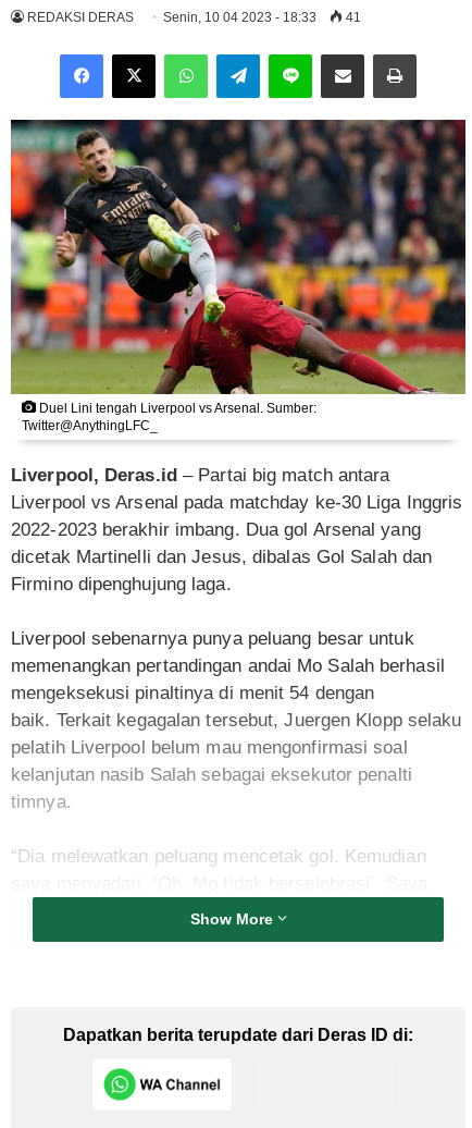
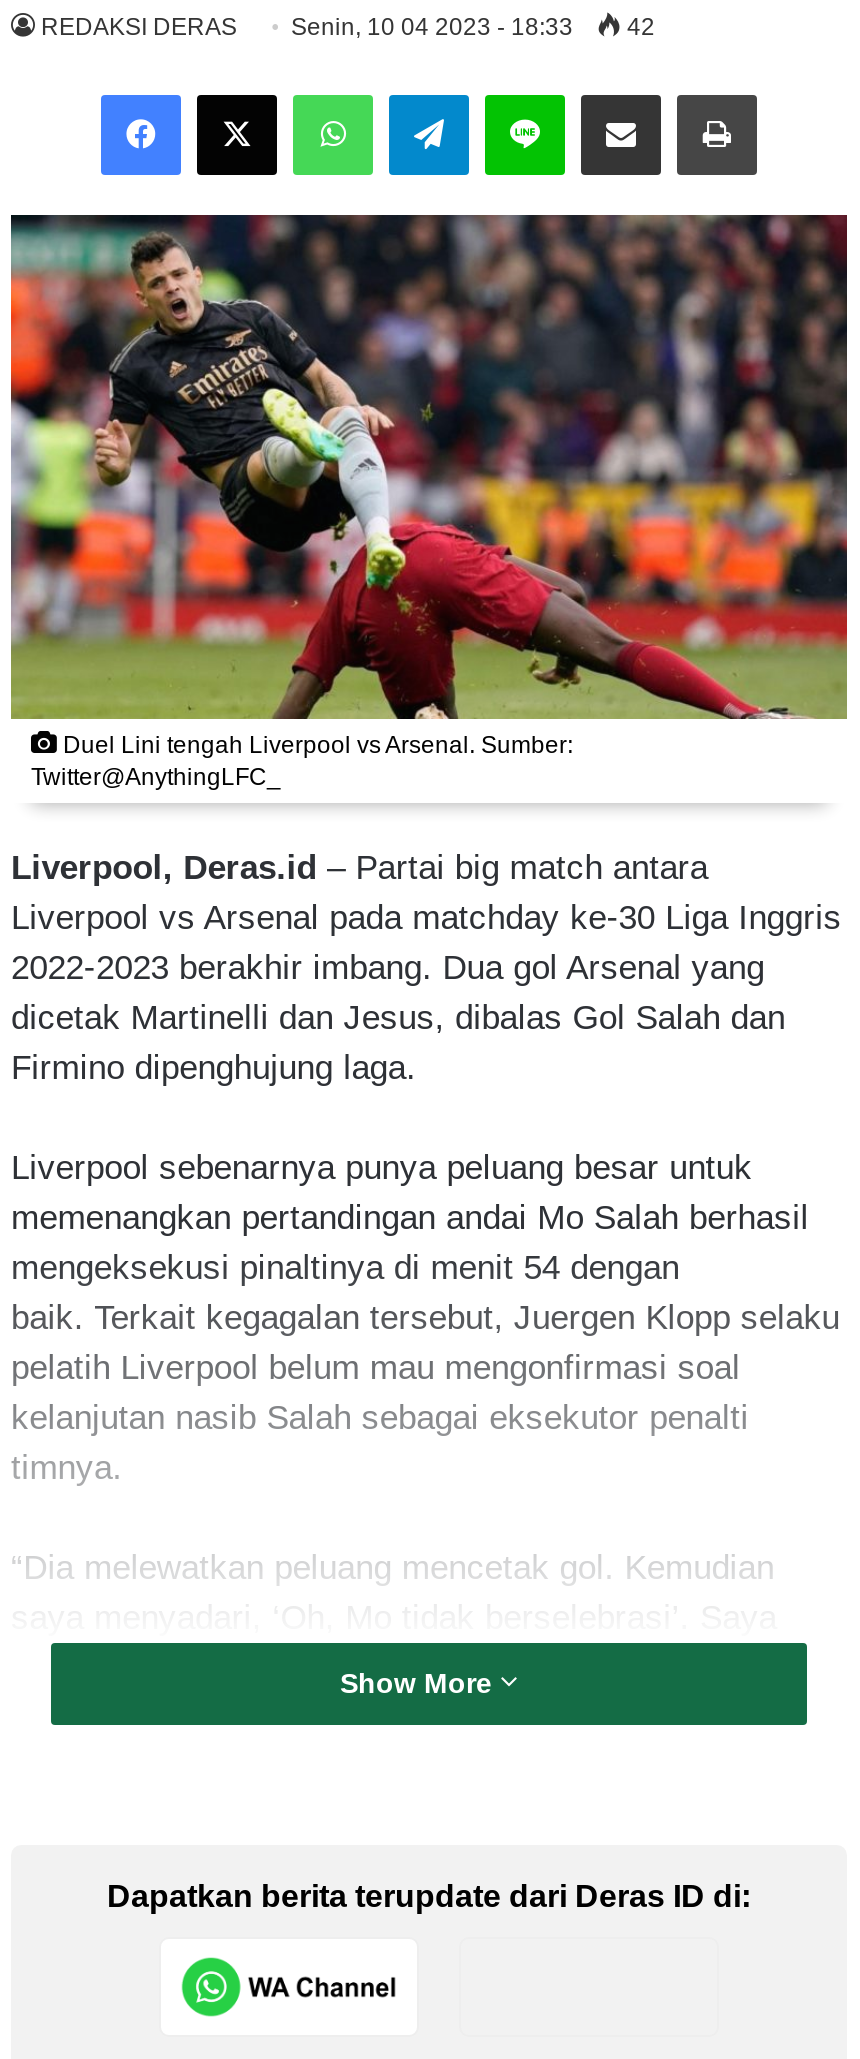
[27,10,361,25] REDAKSI DERAS Senin, 10 04 2023 - 18:33 41 -> [41,13,655,41] REDAKSI DERAS Senin, 10 04 2023 - 18:33 42

